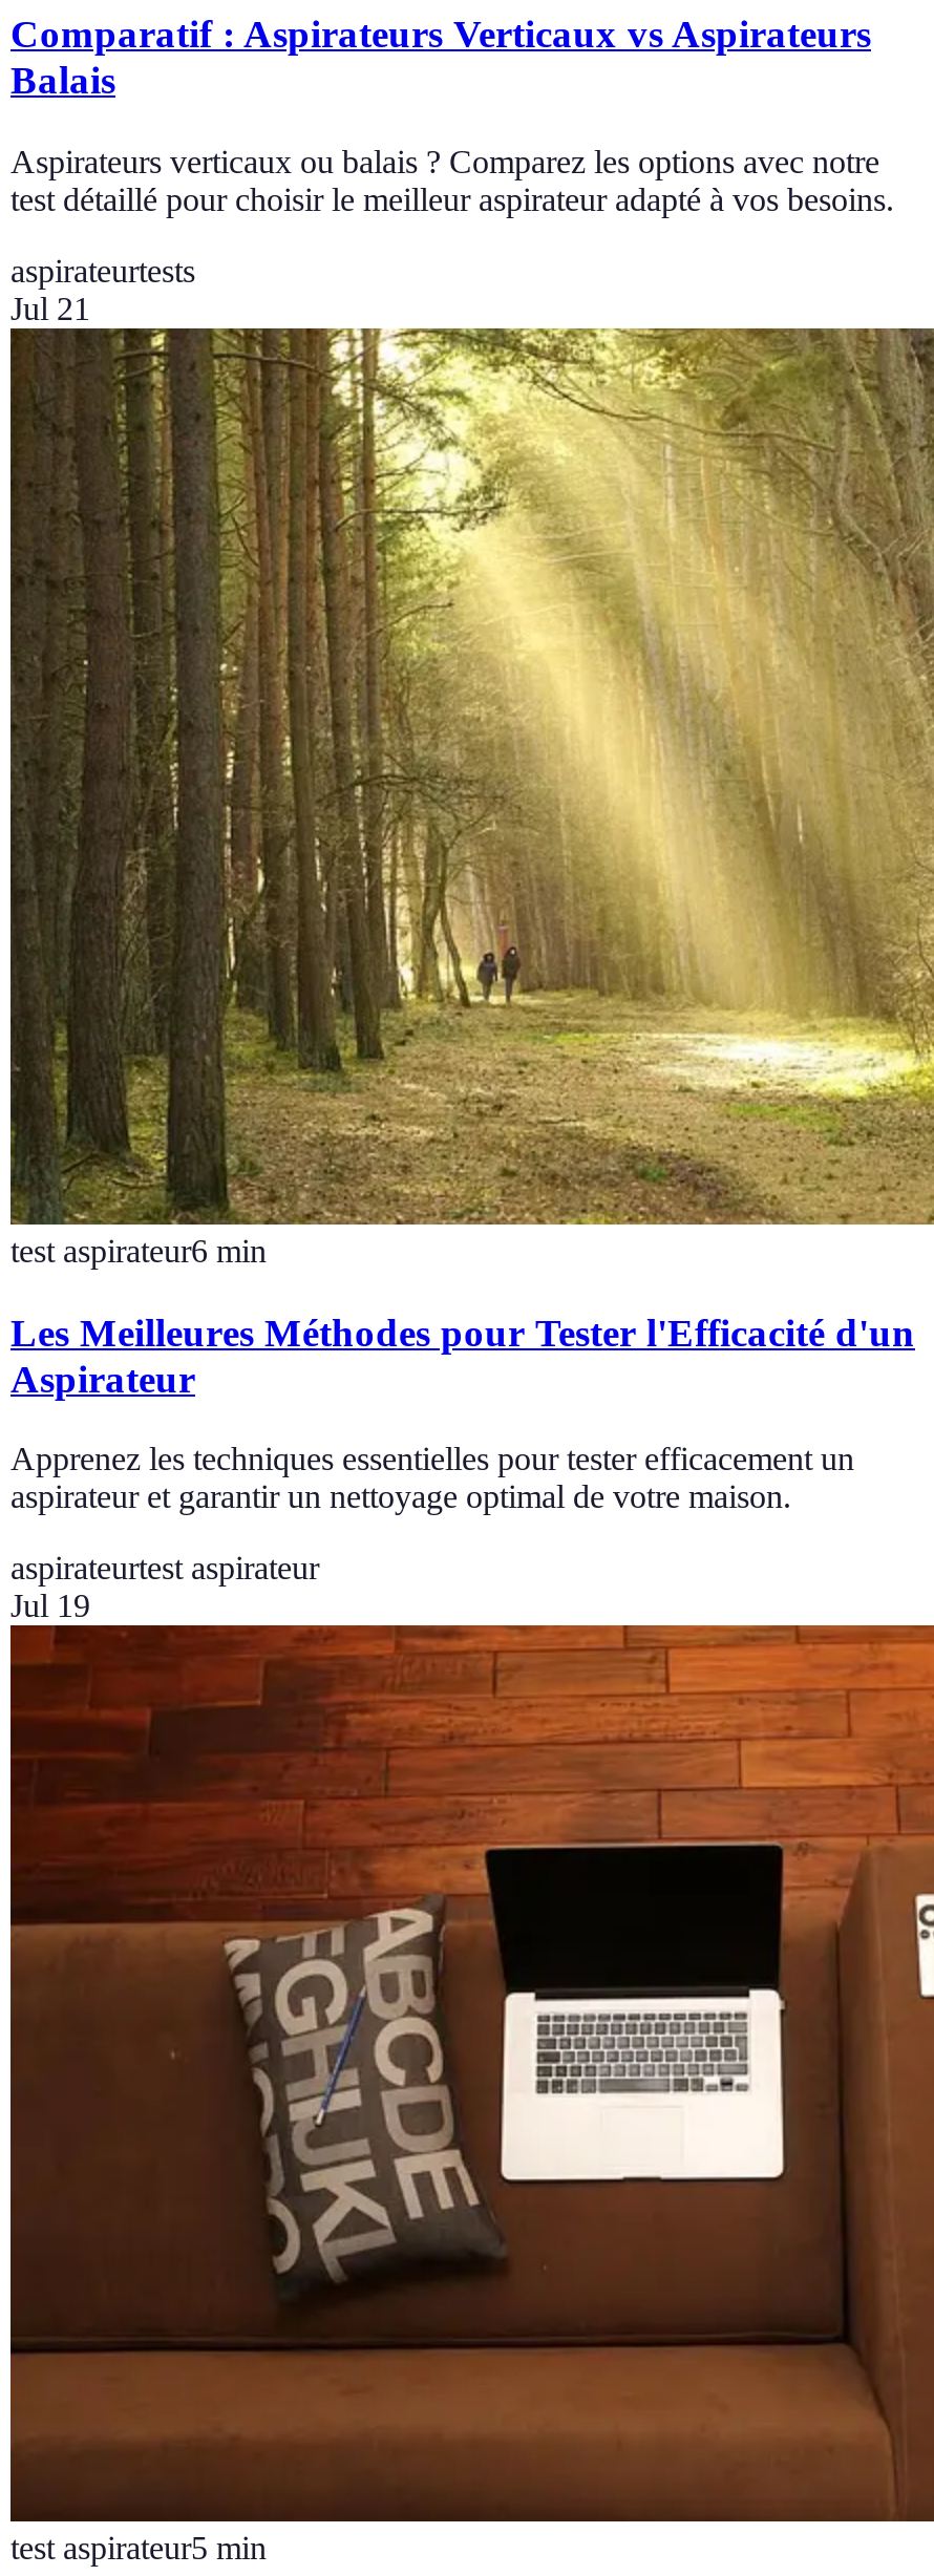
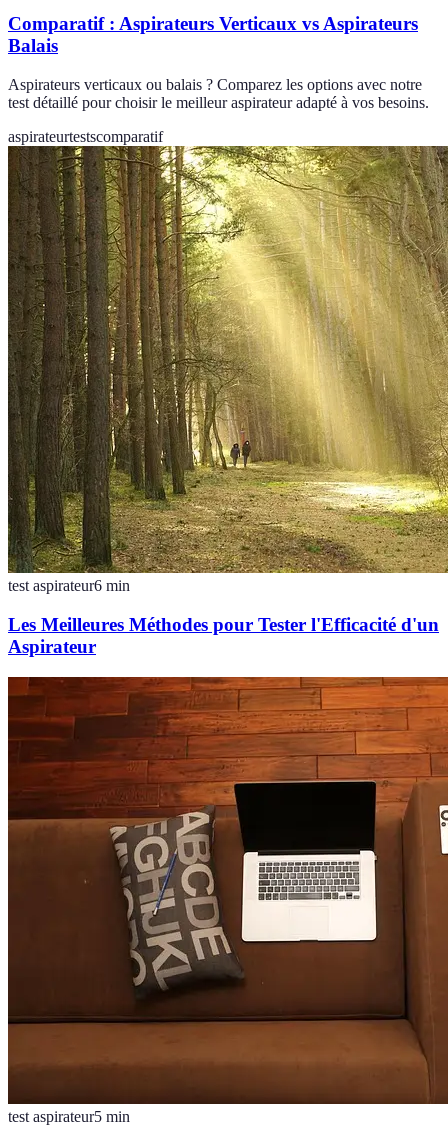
[10,252,195,325] aspirateurtests | Jul 21 -> [8,128,163,145] aspirateurtestscomparatif
[10,1441,854,1623] Apprenez les techniques essentielles pour tester efficacement un | aspirateur et garantir un nettoyage optimal de votre maison. | aspirateurtest aspirateur | Jul 19 -> none

